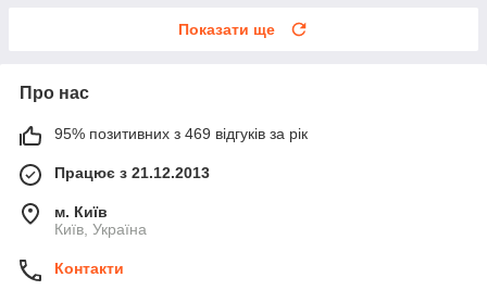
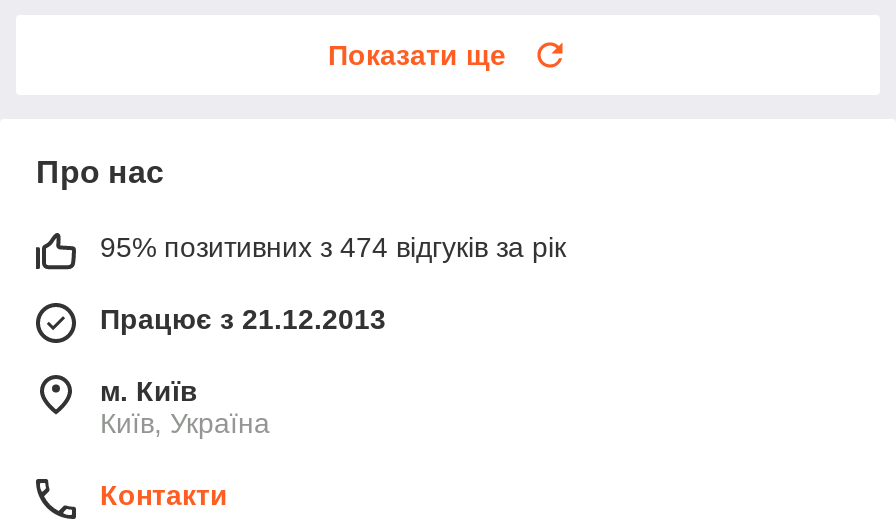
[54,125,308,143] 95% позитивних з 469 відгуків за рік -> [100,232,566,264] 95% позитивних з 474 відгуків за рік

